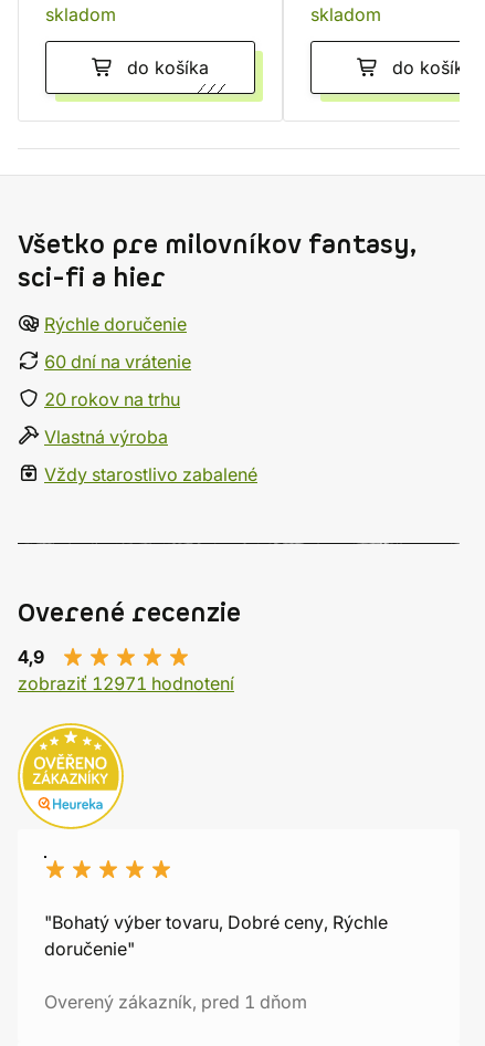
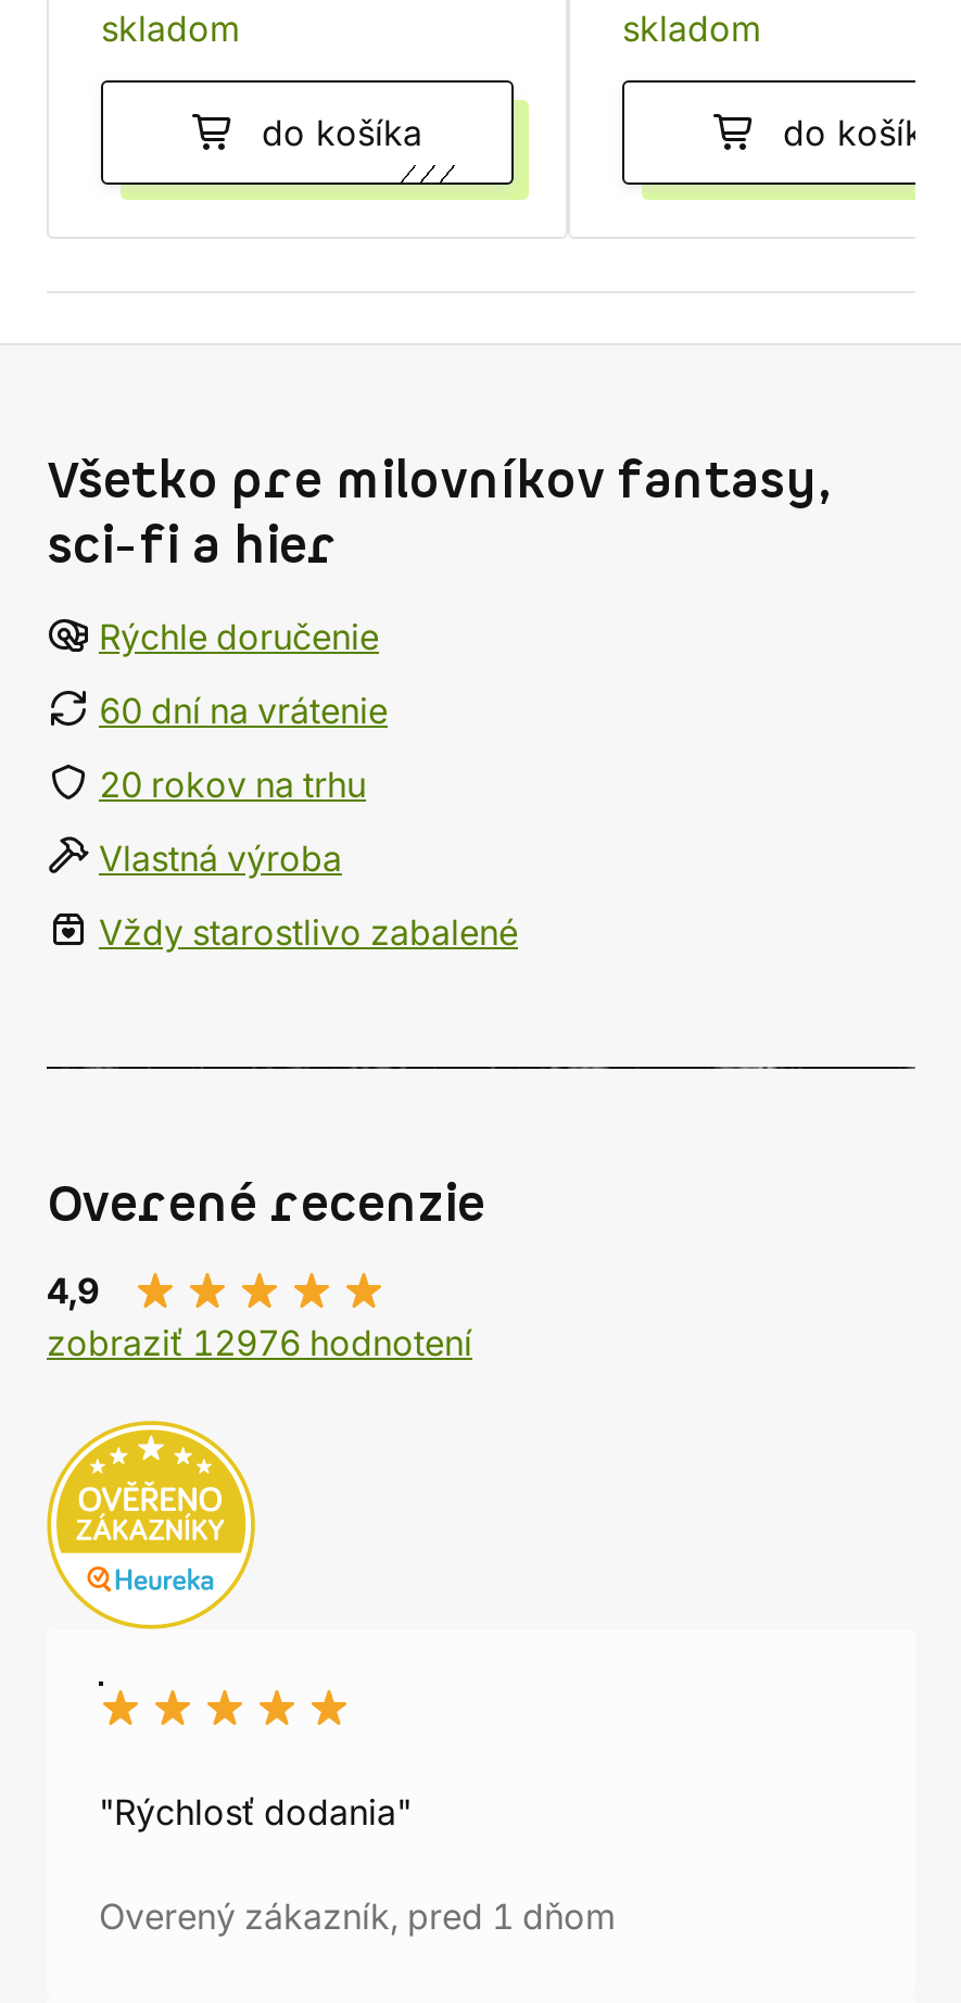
[18,672,234,694] zobraziť 12971 hodnotení -> [47,1321,472,1364] zobraziť 12976 hodnotení
[44,911,388,960] "Bohatý výber tovaru, Dobré ceny, Rýchle | doručenie" -> [99,1790,412,1834] "Rýchlosť dodania"

